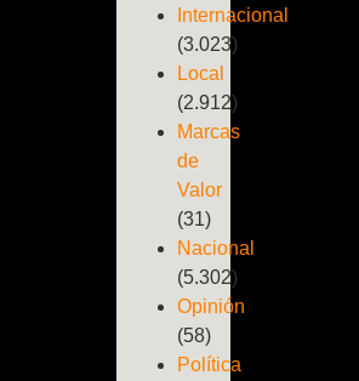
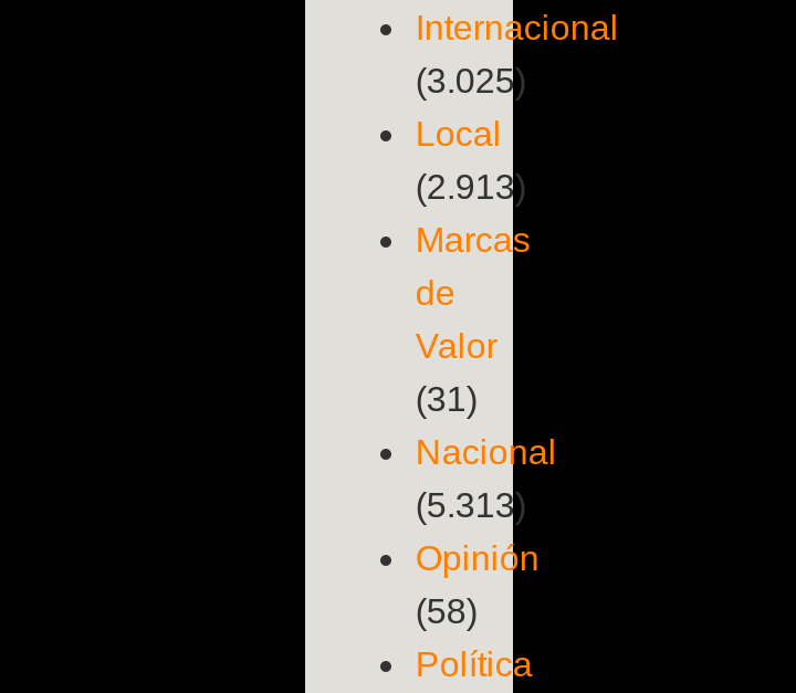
[177,34,238,55] (3.023) -> [415,62,526,100] (3.025)
[177,92,238,113] (2.912) -> [415,168,526,206] (2.913)
[177,267,238,288] (5.302) -> [415,487,526,524] (5.313)

